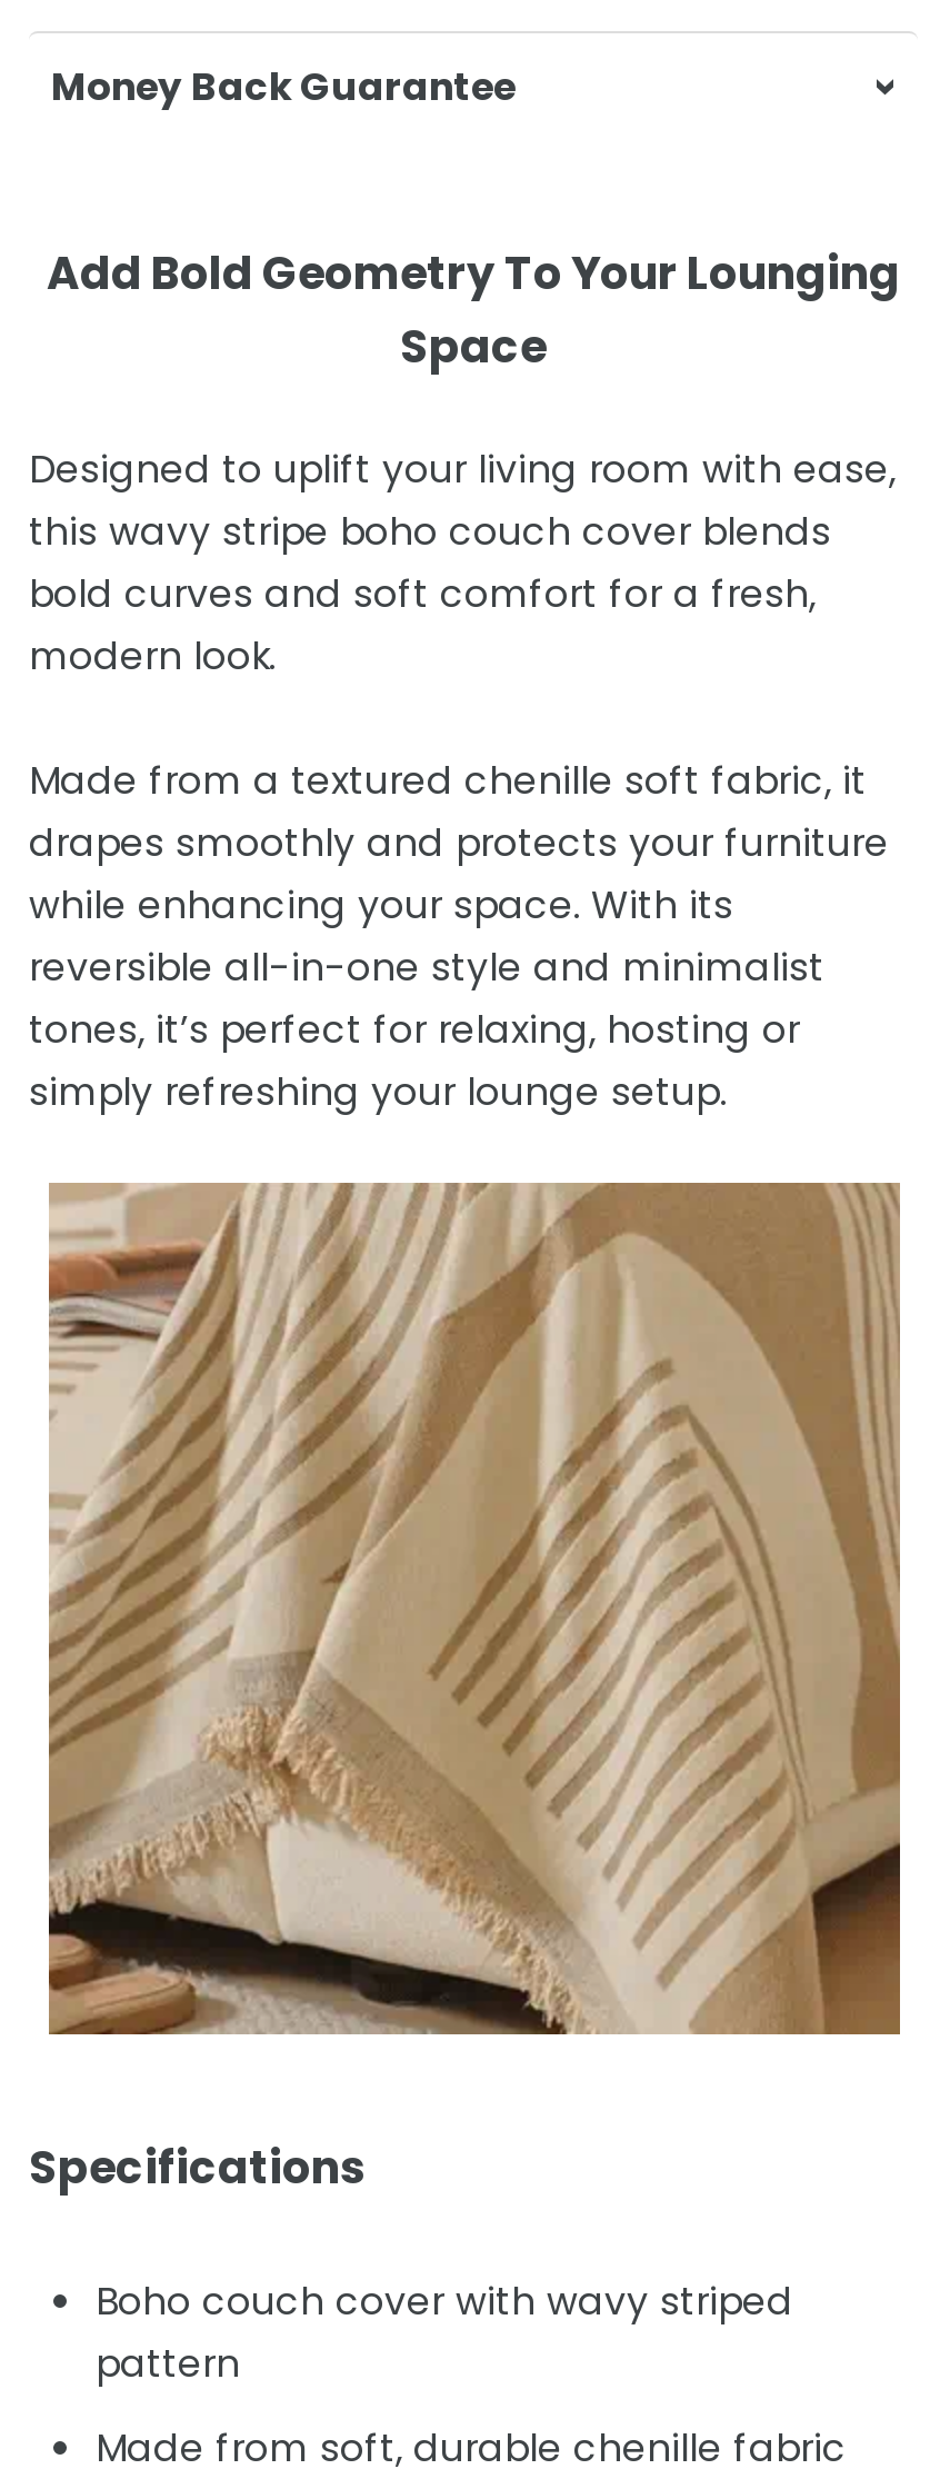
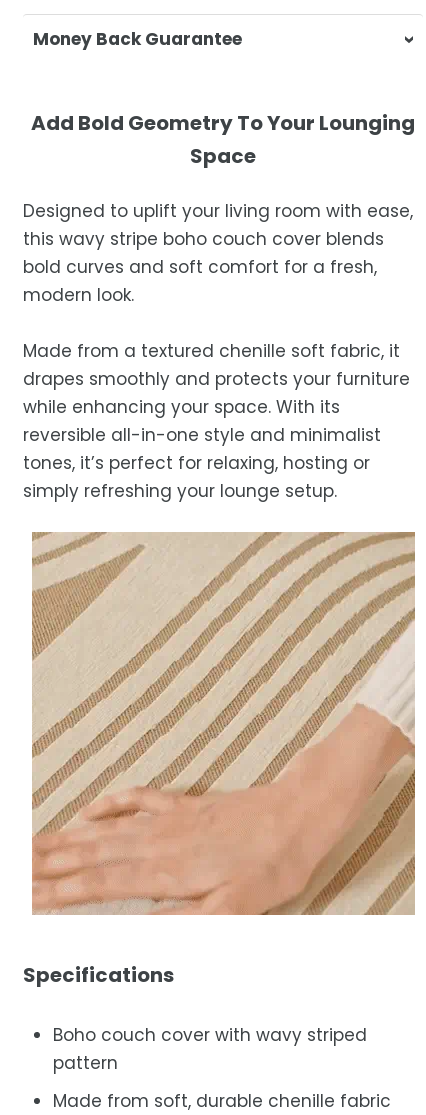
[47,1183,900,2037] [image] -> [31,531,416,916] [image]

